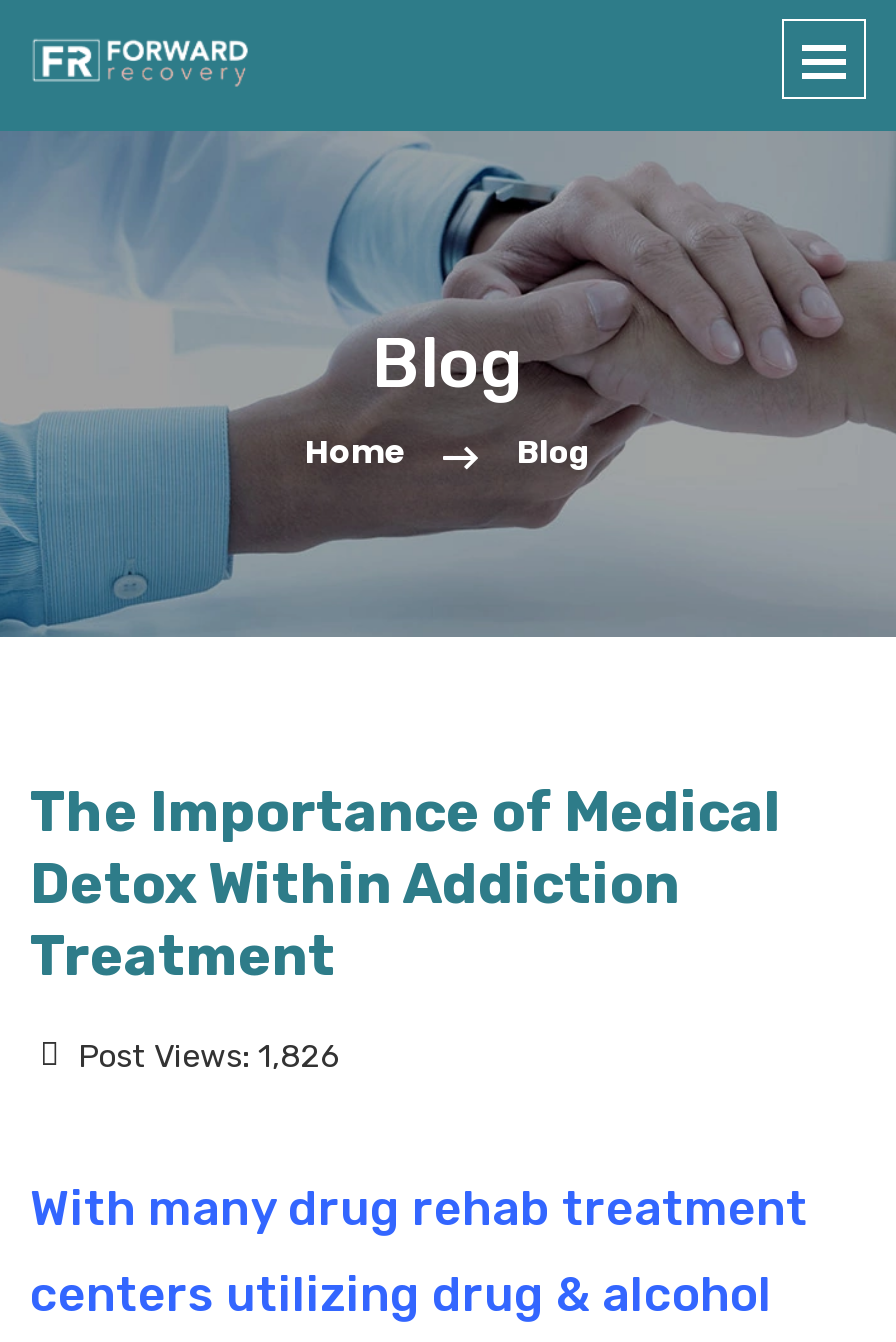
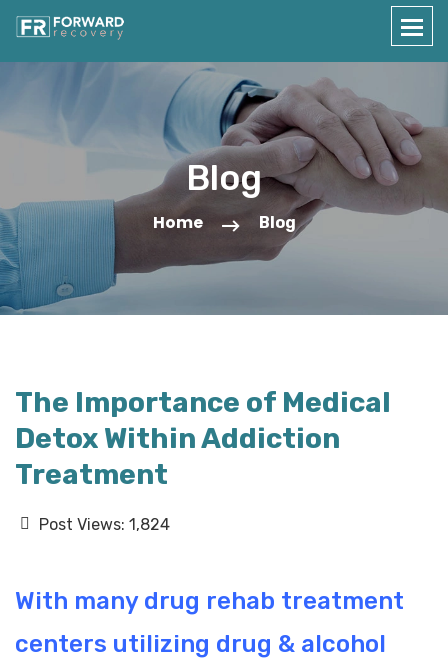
[78,1036,340,1074] Post Views: 1,826 -> [39,515,170,534] Post Views: 1,824

